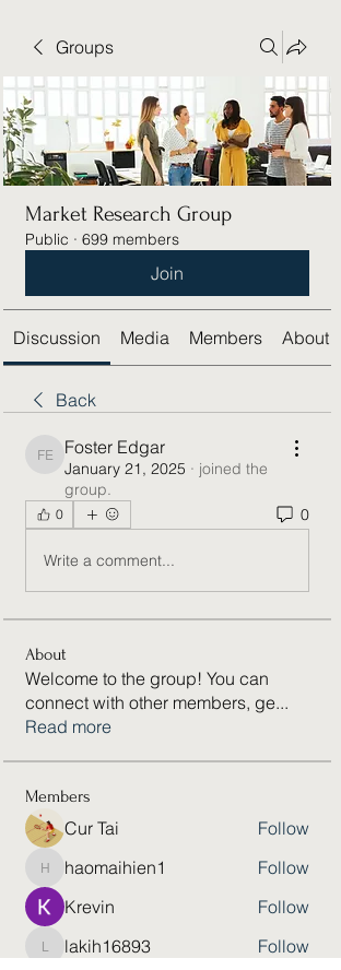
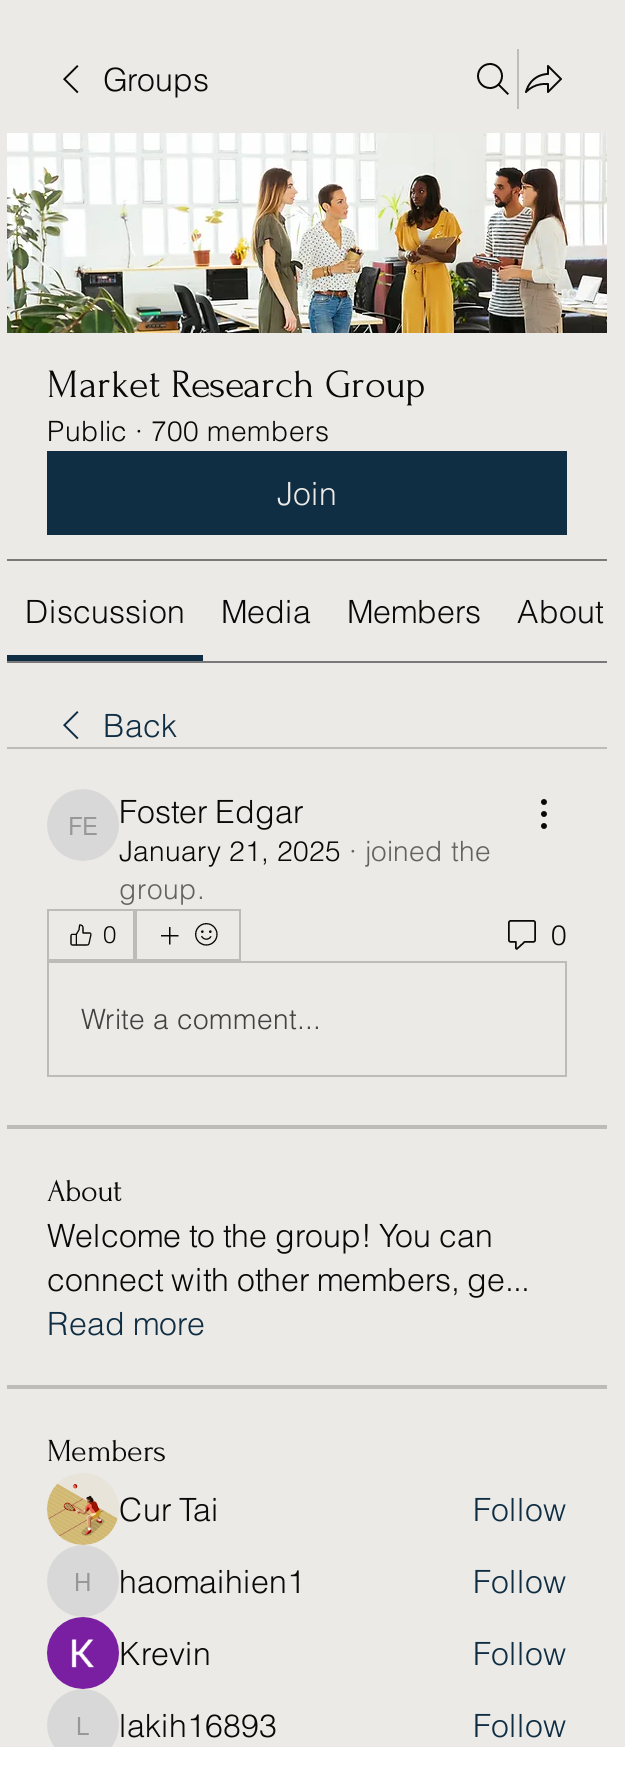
[25,229,179,249] Public · 699 members -> [47,413,329,449] Public · 700 members

